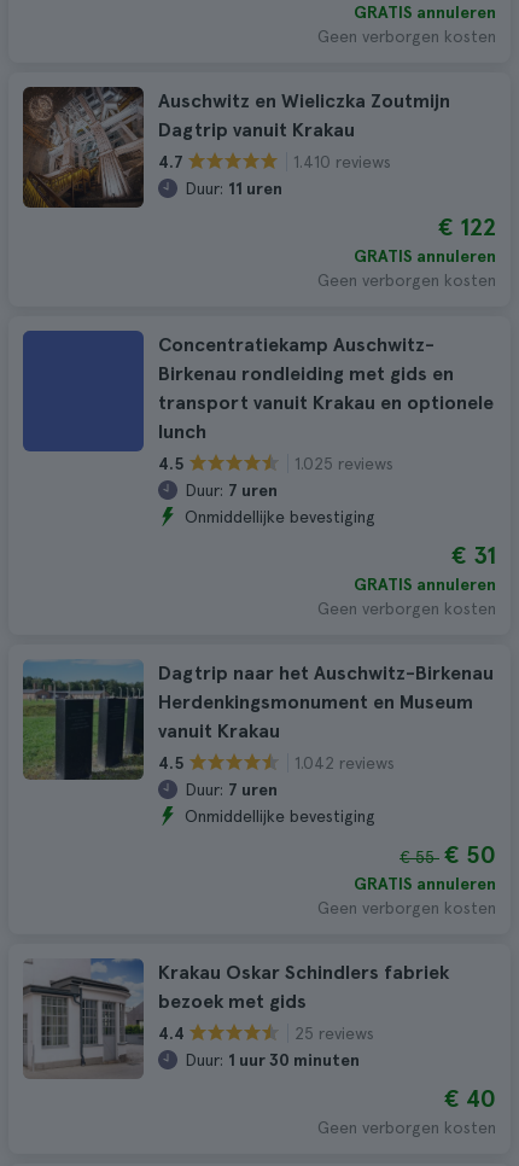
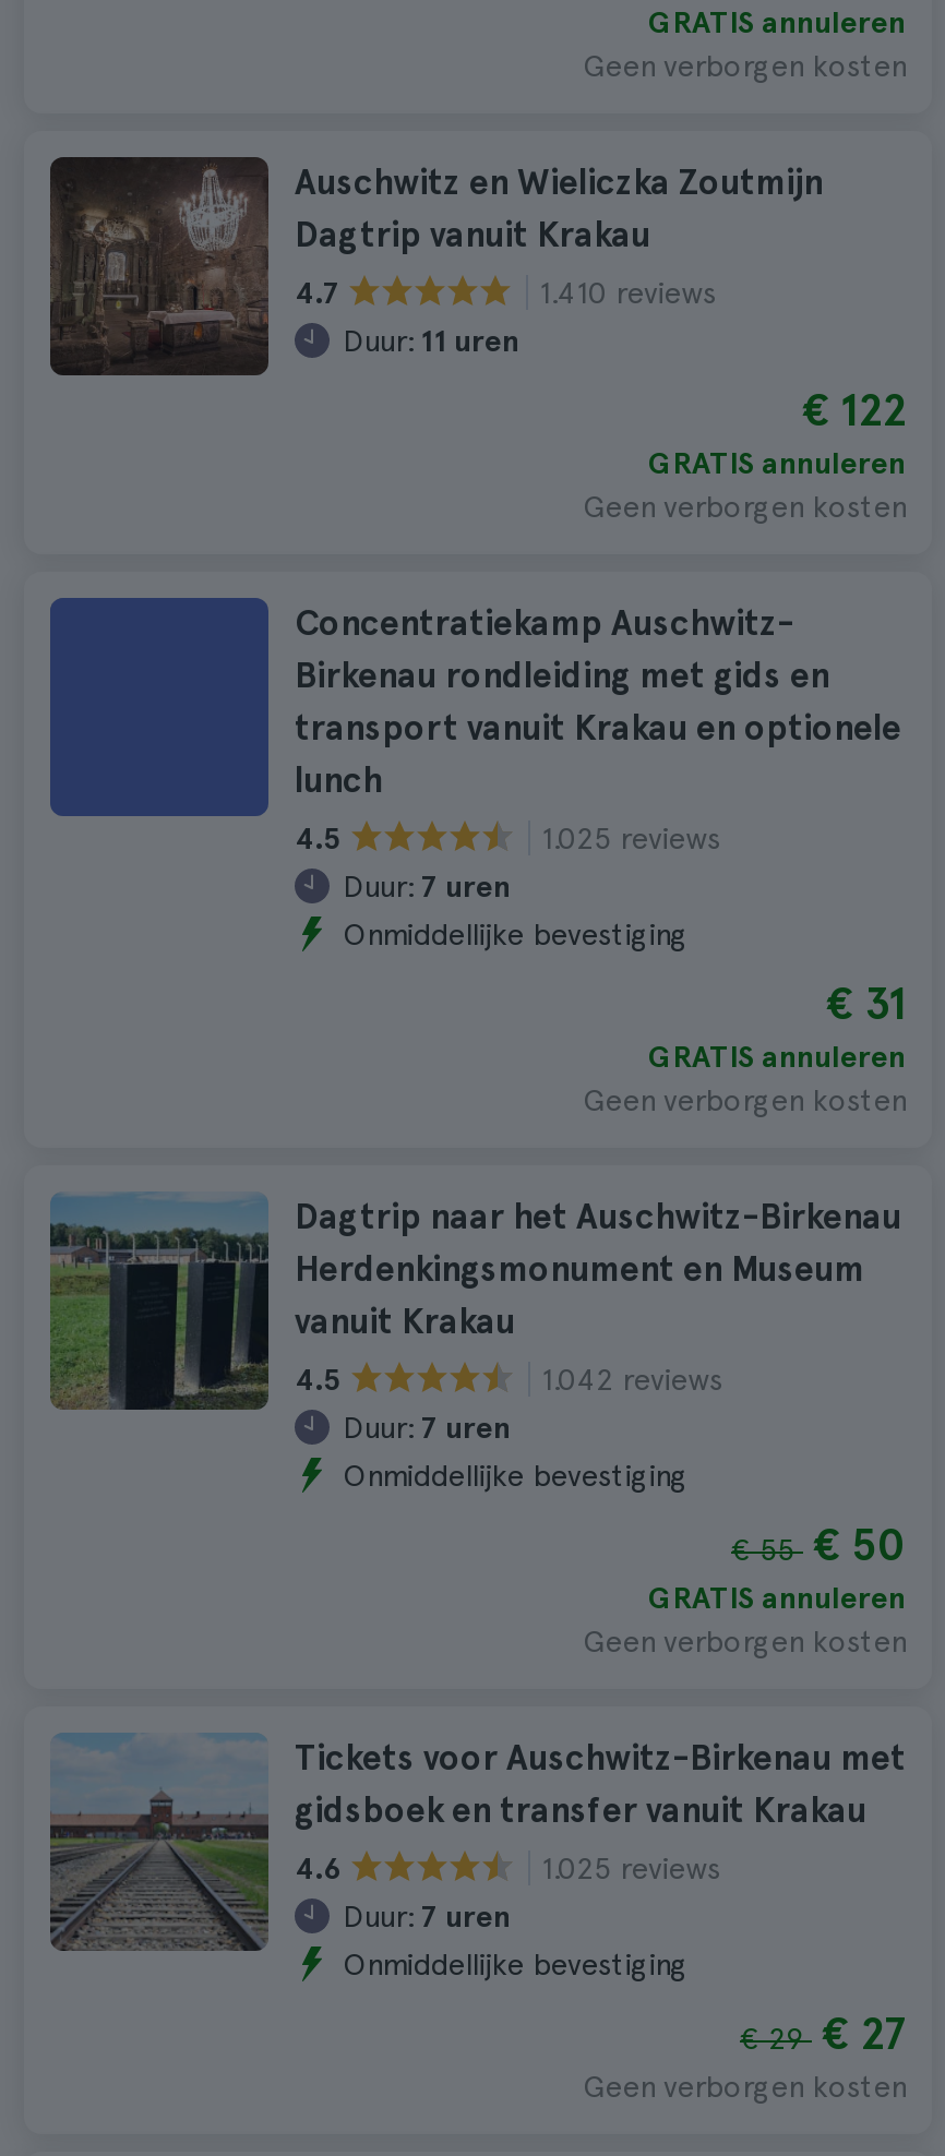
[23,87,145,209] [image] -> [50,157,271,375] [image]
[23,958,449,1078] [image] | Krakau Oskar Schindlers fabriek | bezoek met gids -> [50,1733,906,1951] [image] | Tickets voor Auschwitz-Birkenau met | gidsboek en transfer vanuit Krakau
[158,1023,374,1069] 4.4 | 25 reviews | Duur: 1 uur 30 minuten -> [295,1849,720,1981] 4.6 | 1.025 reviews | Duur: 7 uren | Onmiddellijke bevestiging
[444,1084,496,1113] € 40 -> [740,2008,906,2060] € 29 € 27

